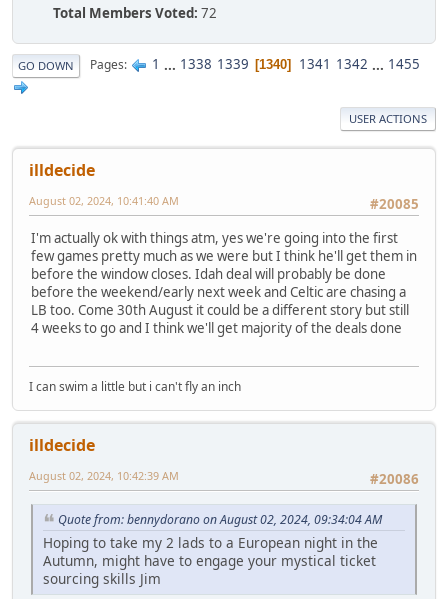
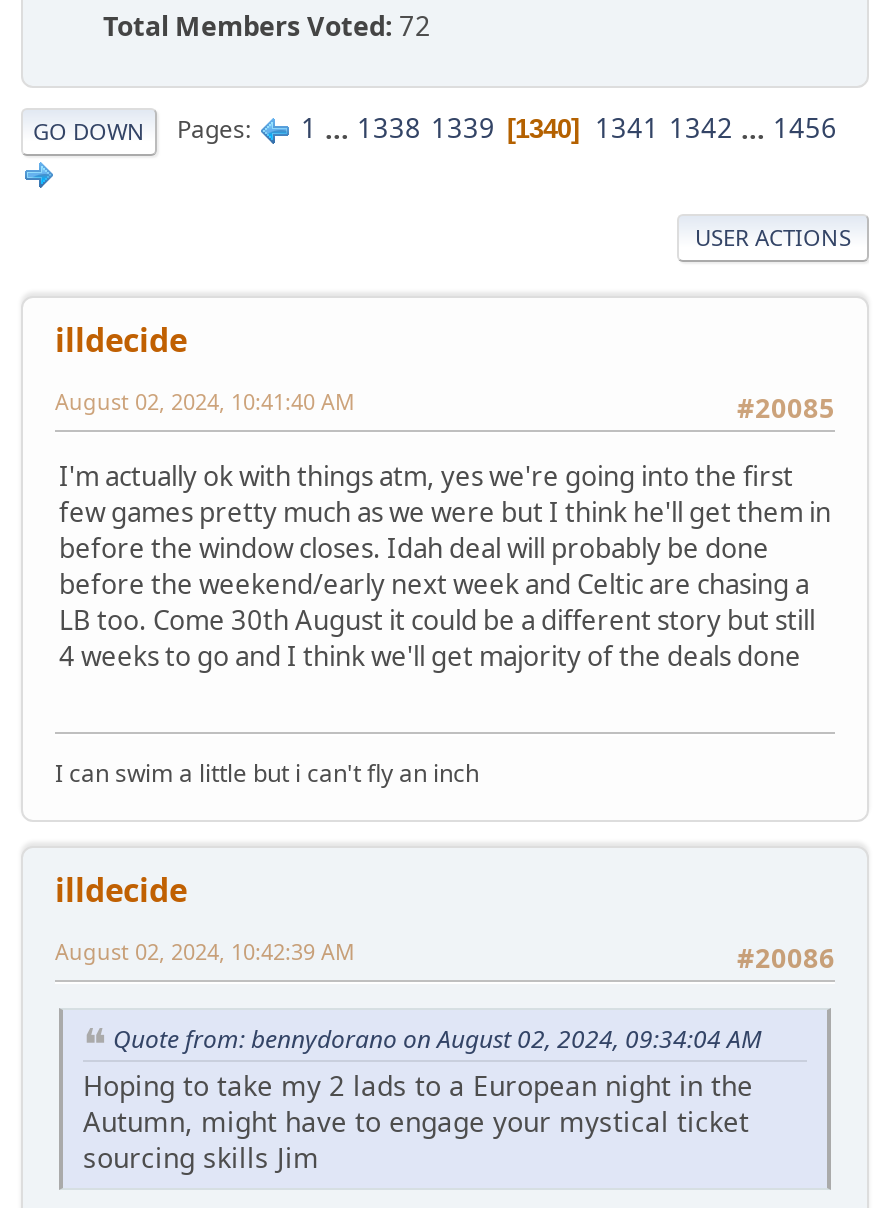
[18,55,420,73] GO DOWN Pages 1 ... 1338 1339 1340 1341 1342 ... 1455 -> [33,110,837,146] GO DOWN Pages 1 ... 1338 1339 1340 1341 1342 ... 1456

